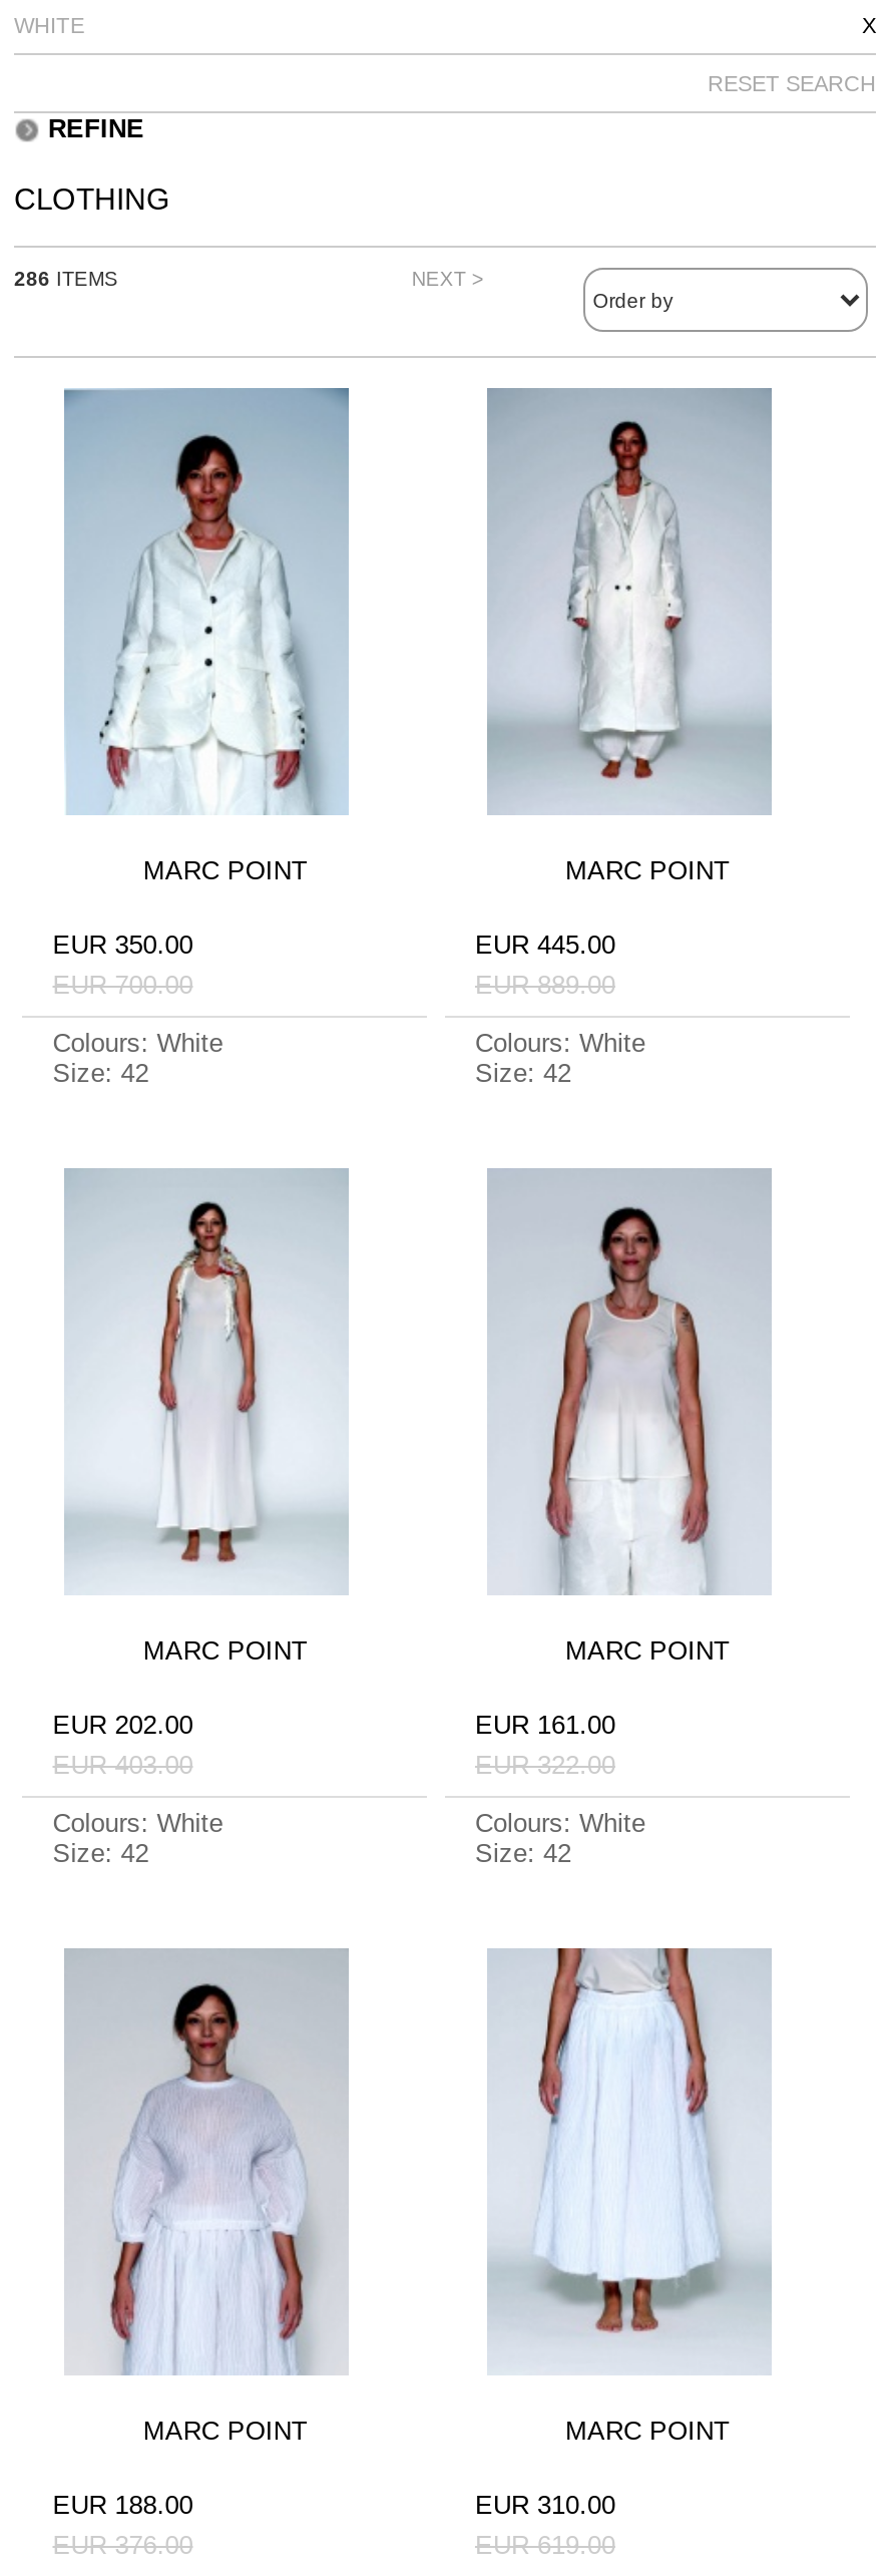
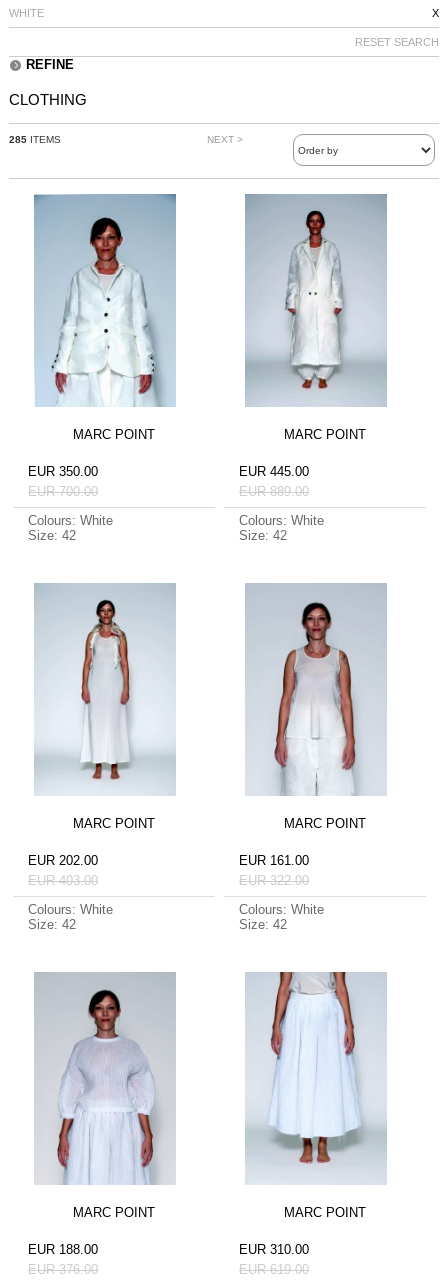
[14,268,118,290] 286 ITEMS -> [9,134,61,145] 285 ITEMS

